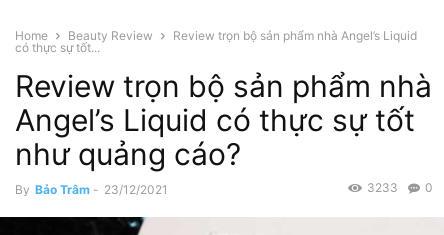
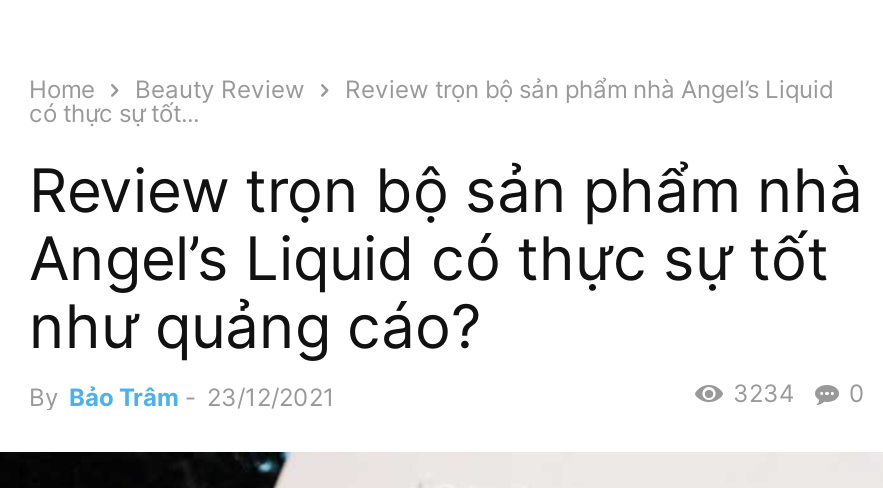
[367,180,433,195] 3233 0 -> [733,378,865,408] 3234 0

